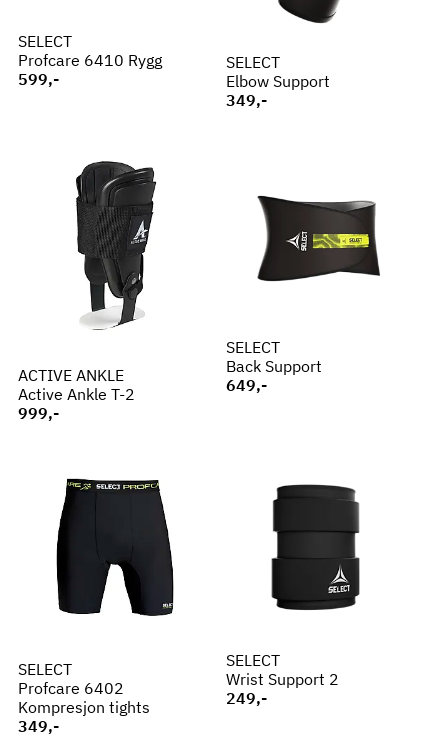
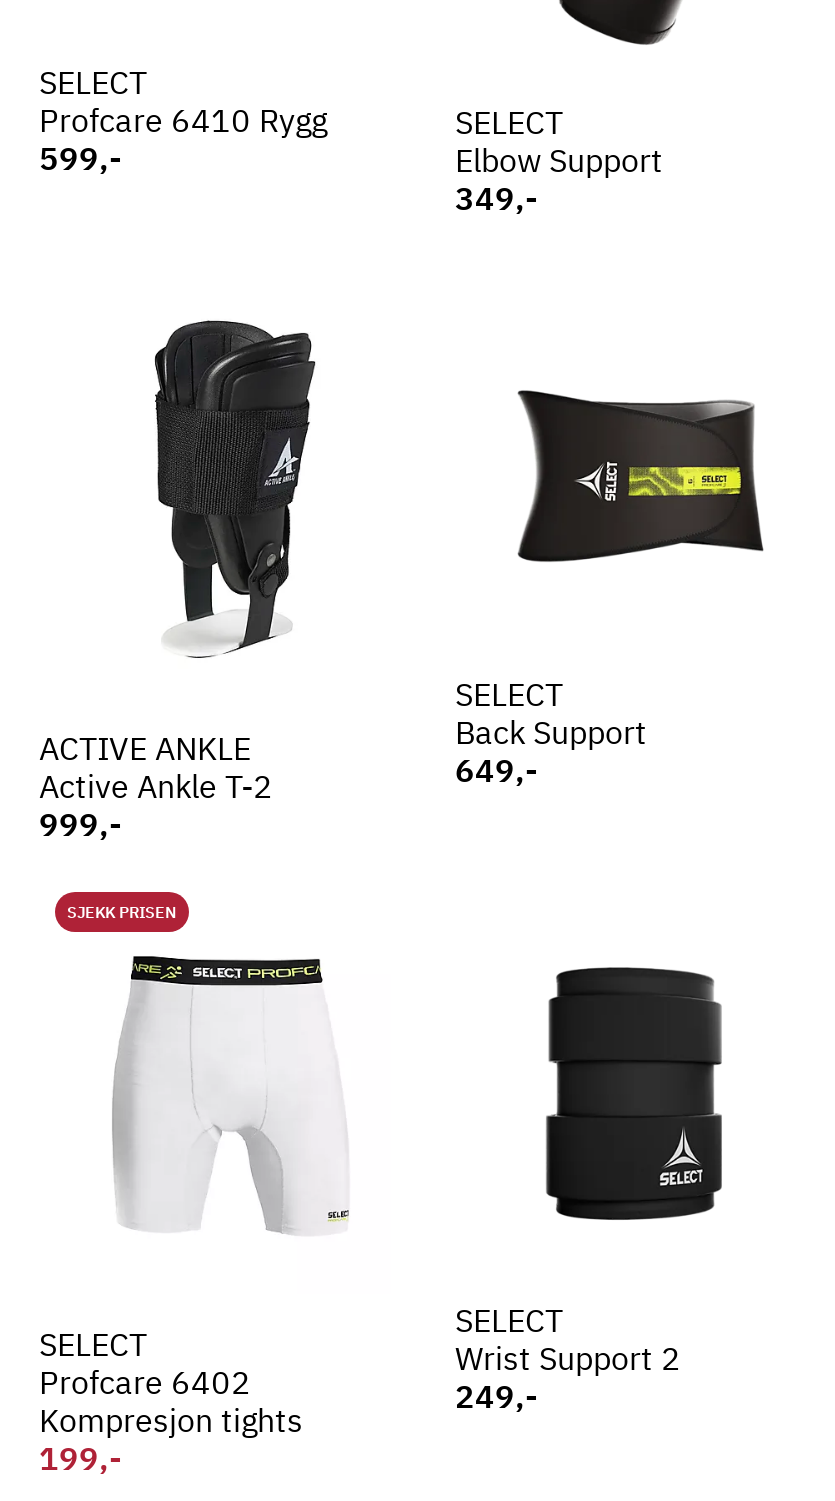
none -> [67,903,177,923] SJEKK PRISEN
[57,478,174,617] [image] -> [113,954,349,1232] [image]
[18,716,59,736] 349,- -> [39,1439,121,1479] 199,-

